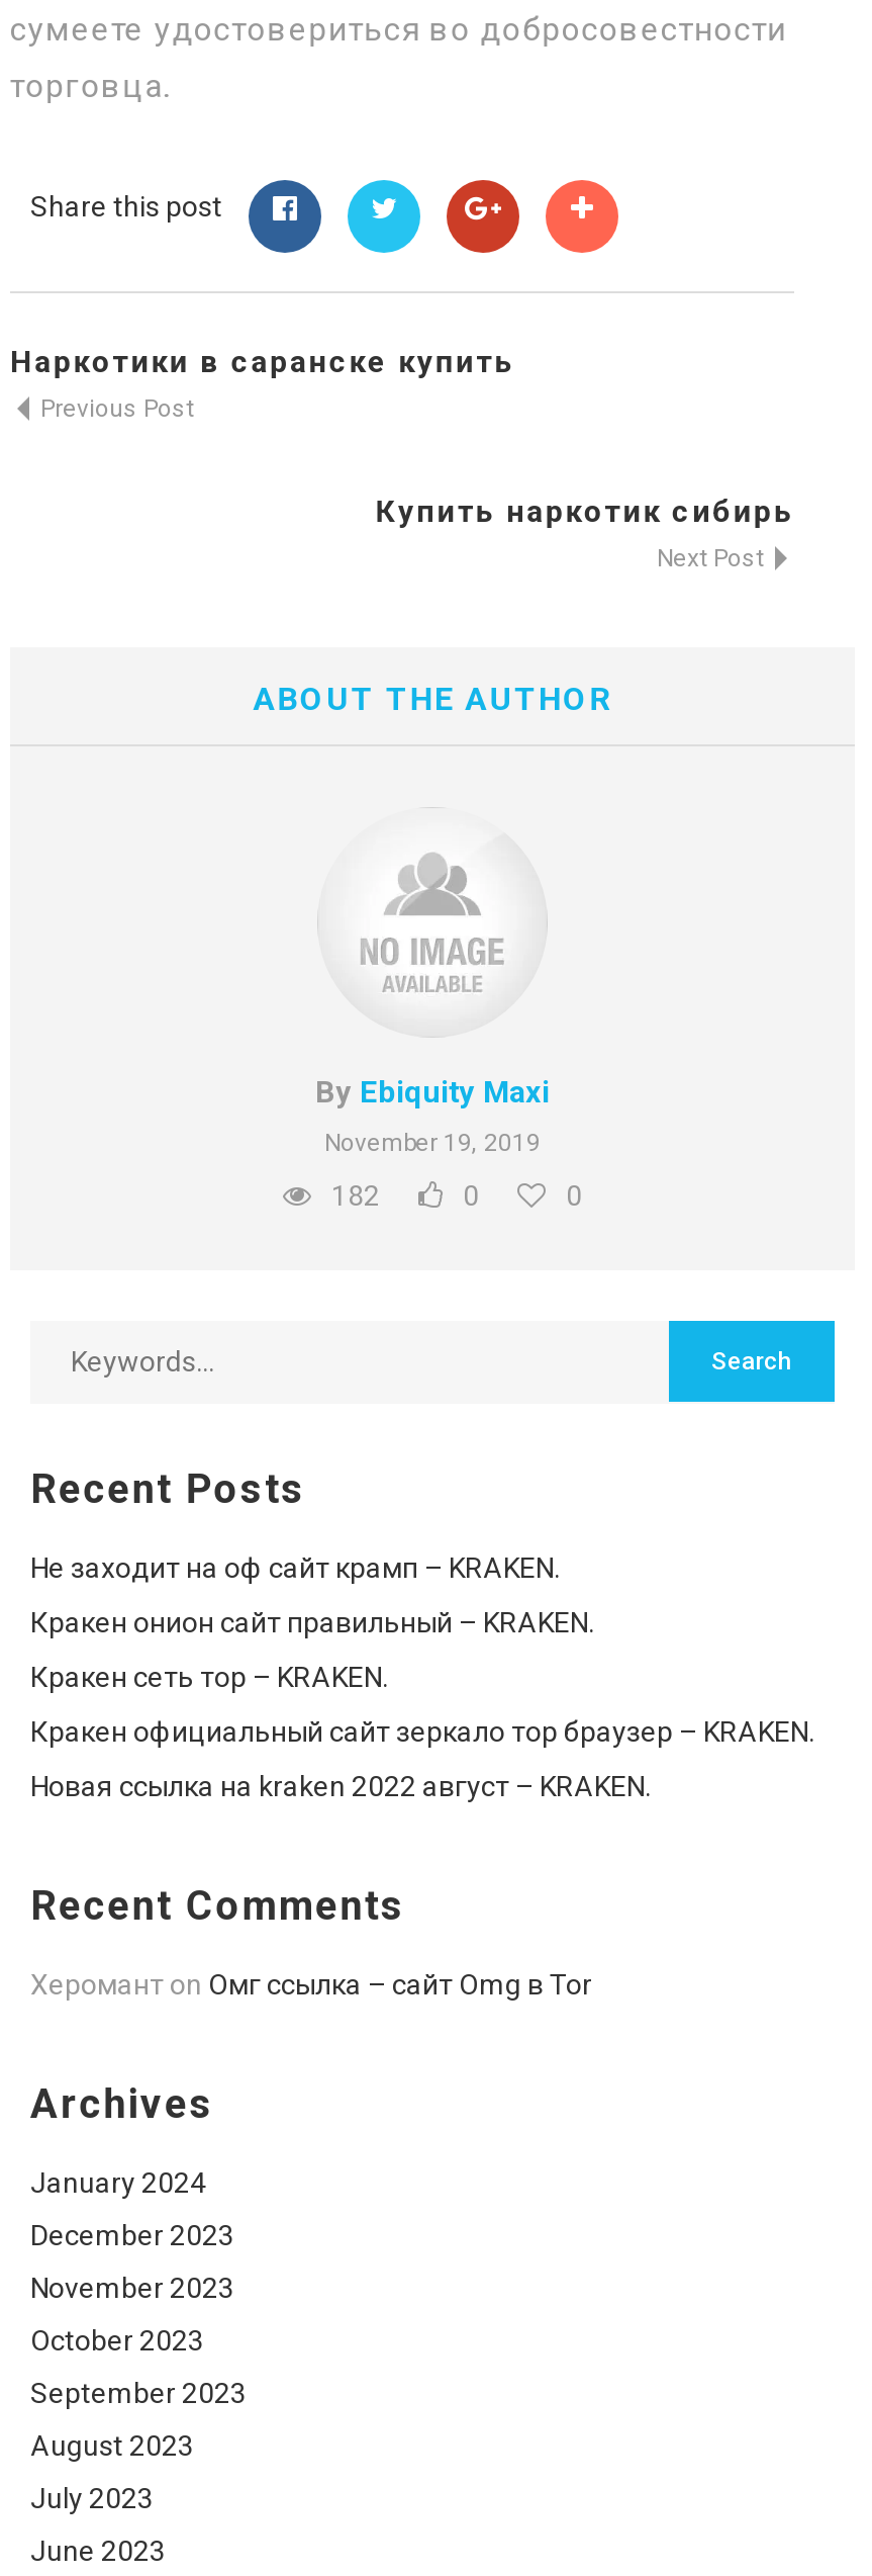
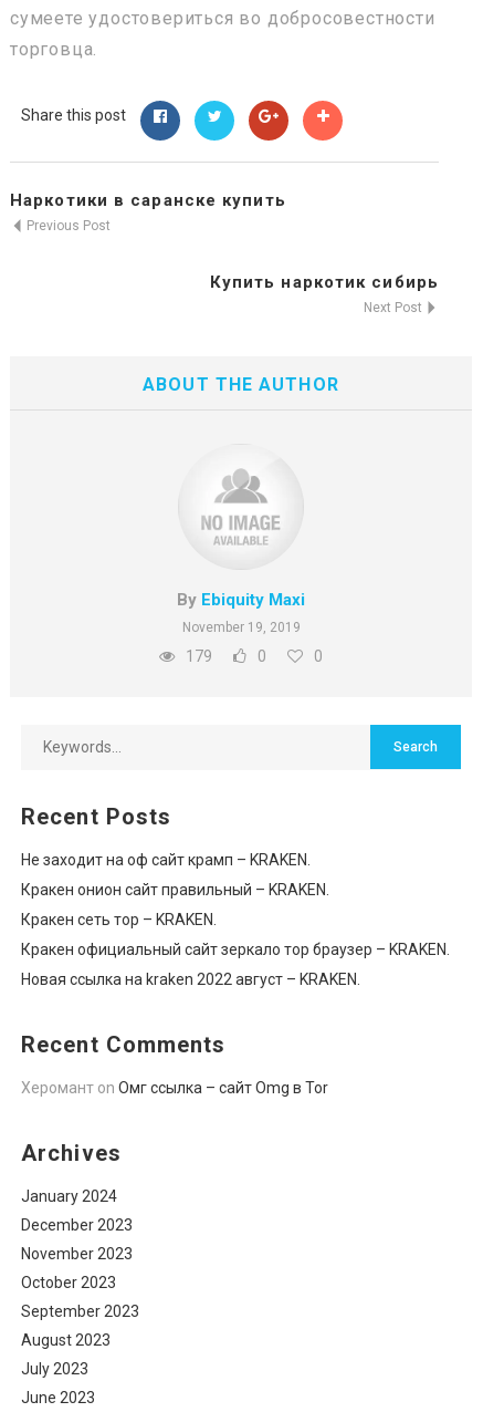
[325,1179,380,1211] 182 -> [182,647,212,665] 179

